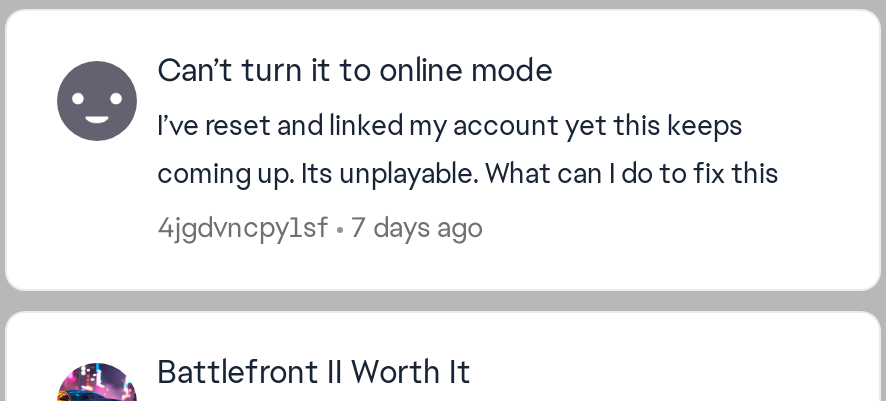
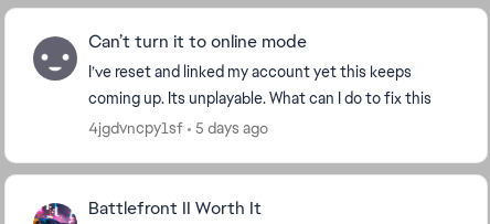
[157,209,483,245] 4jgdvncpy1sf 7 days ago -> [88,118,268,138] 4jgdvncpy1sf 5 days ago

